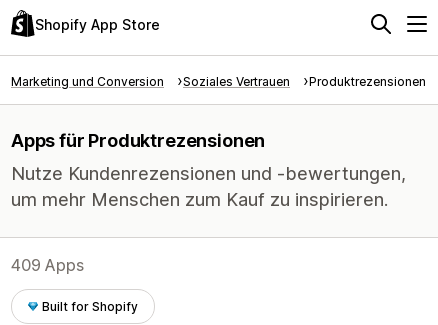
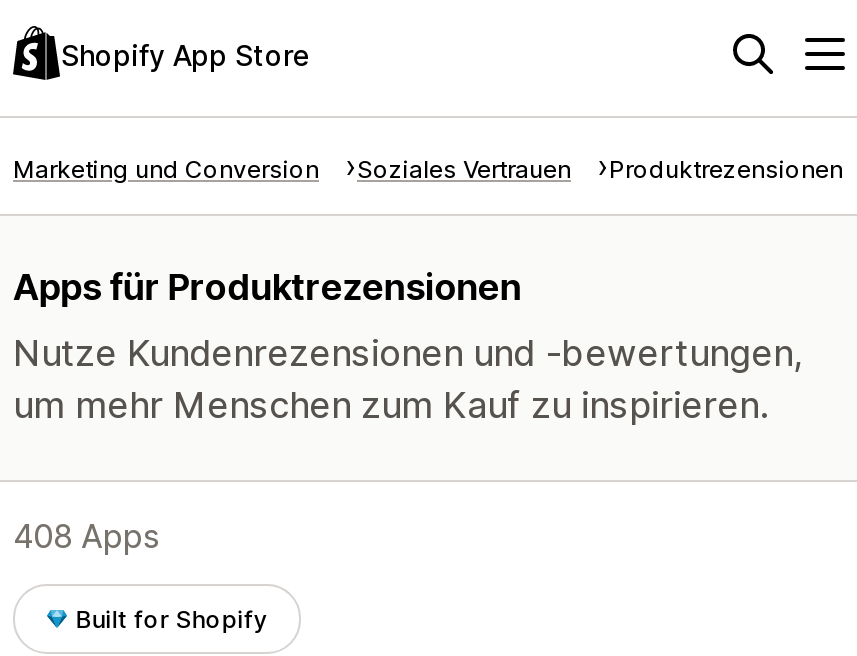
[11,255,84,275] 409 Apps -> [13,516,159,556] 408 Apps

